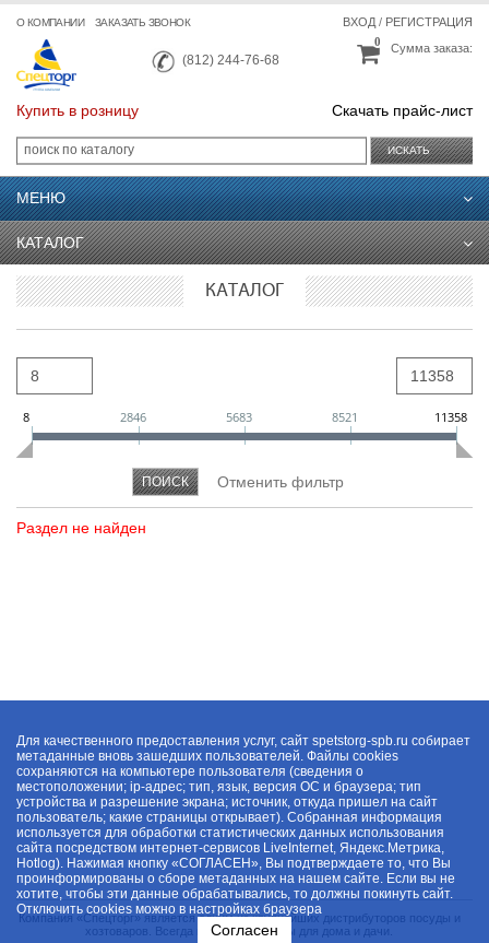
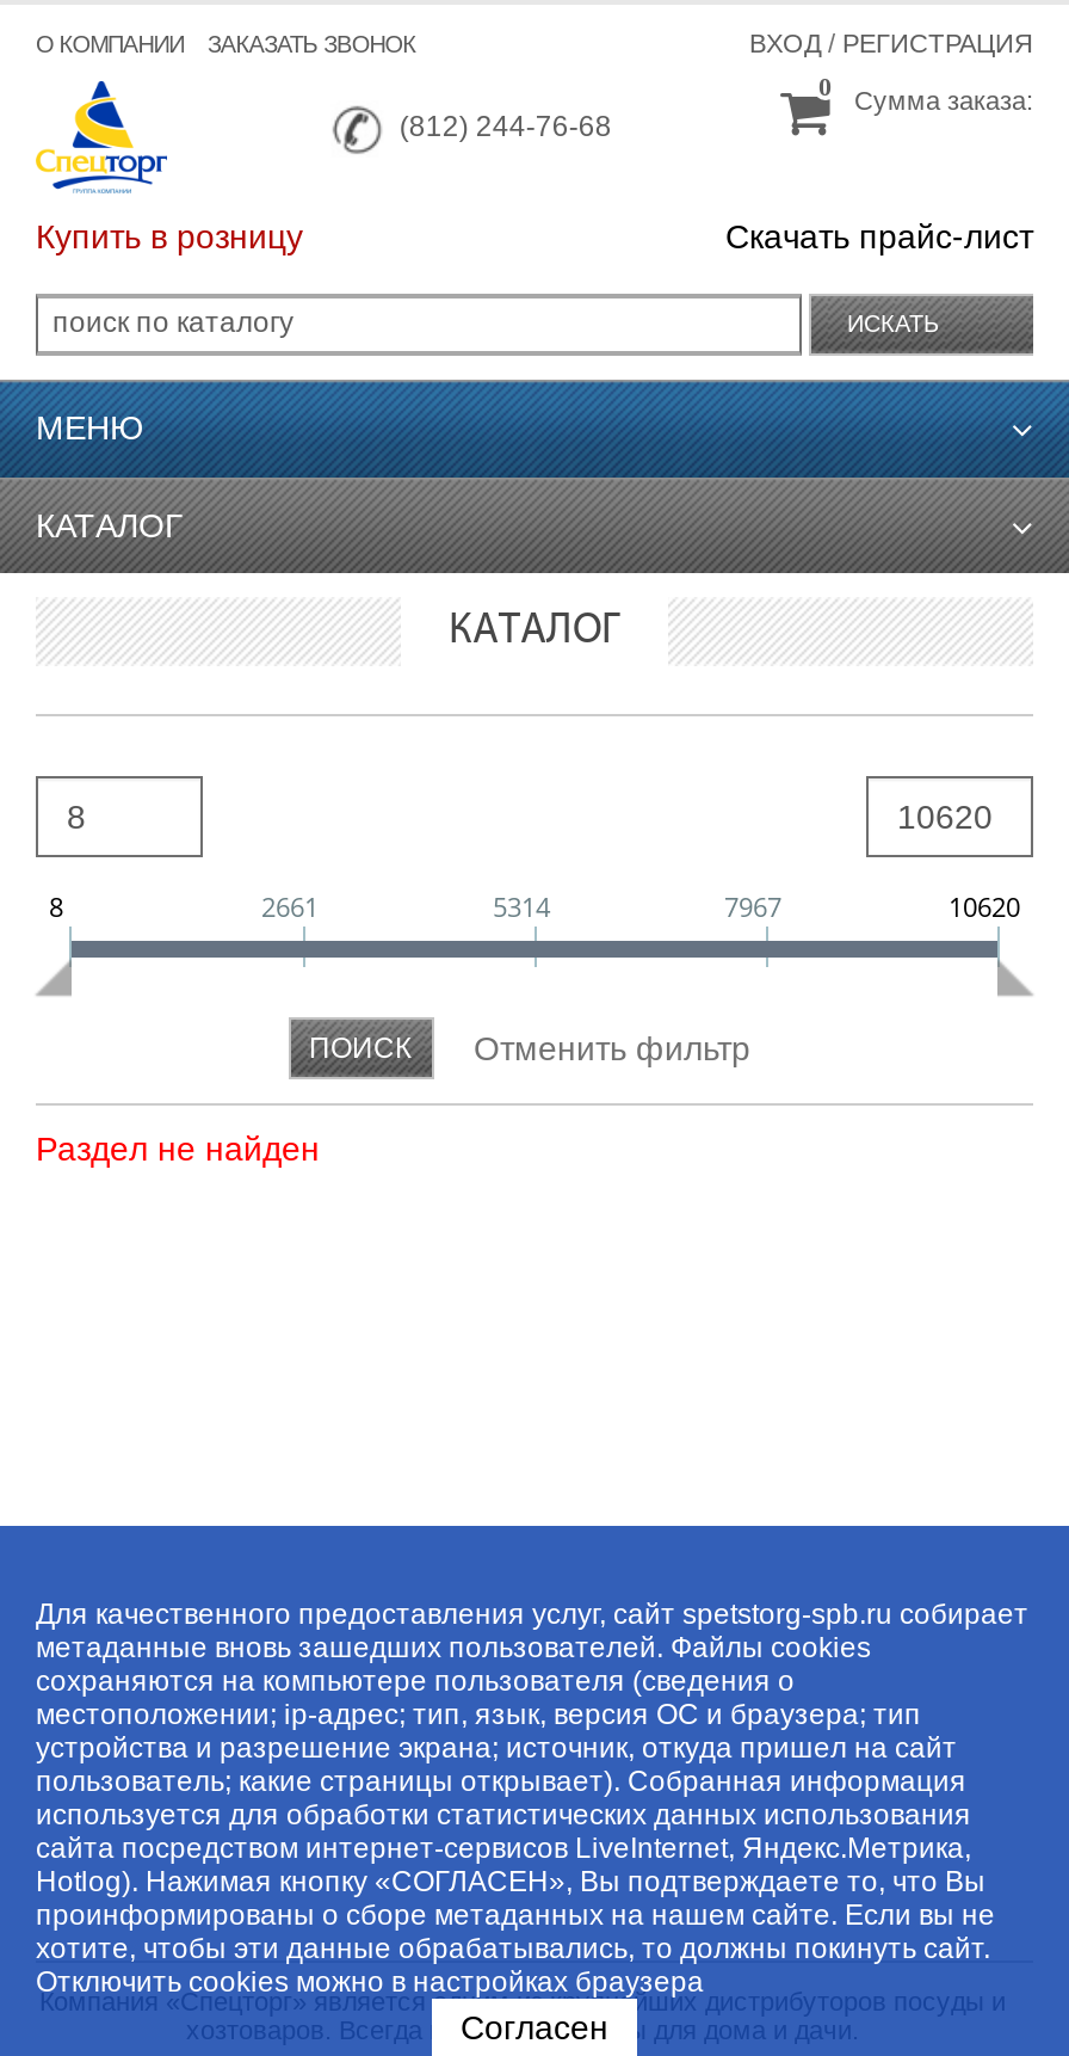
[120,408,146,425] 2846 -> [261,888,319,924] 2661
[225,408,252,425] 5683 -> [493,888,550,924] 5314
[331,408,357,425] 8521 -> [724,888,781,924] 7967
[434,408,467,425] 11358 -> [948,888,1020,924] 10620

